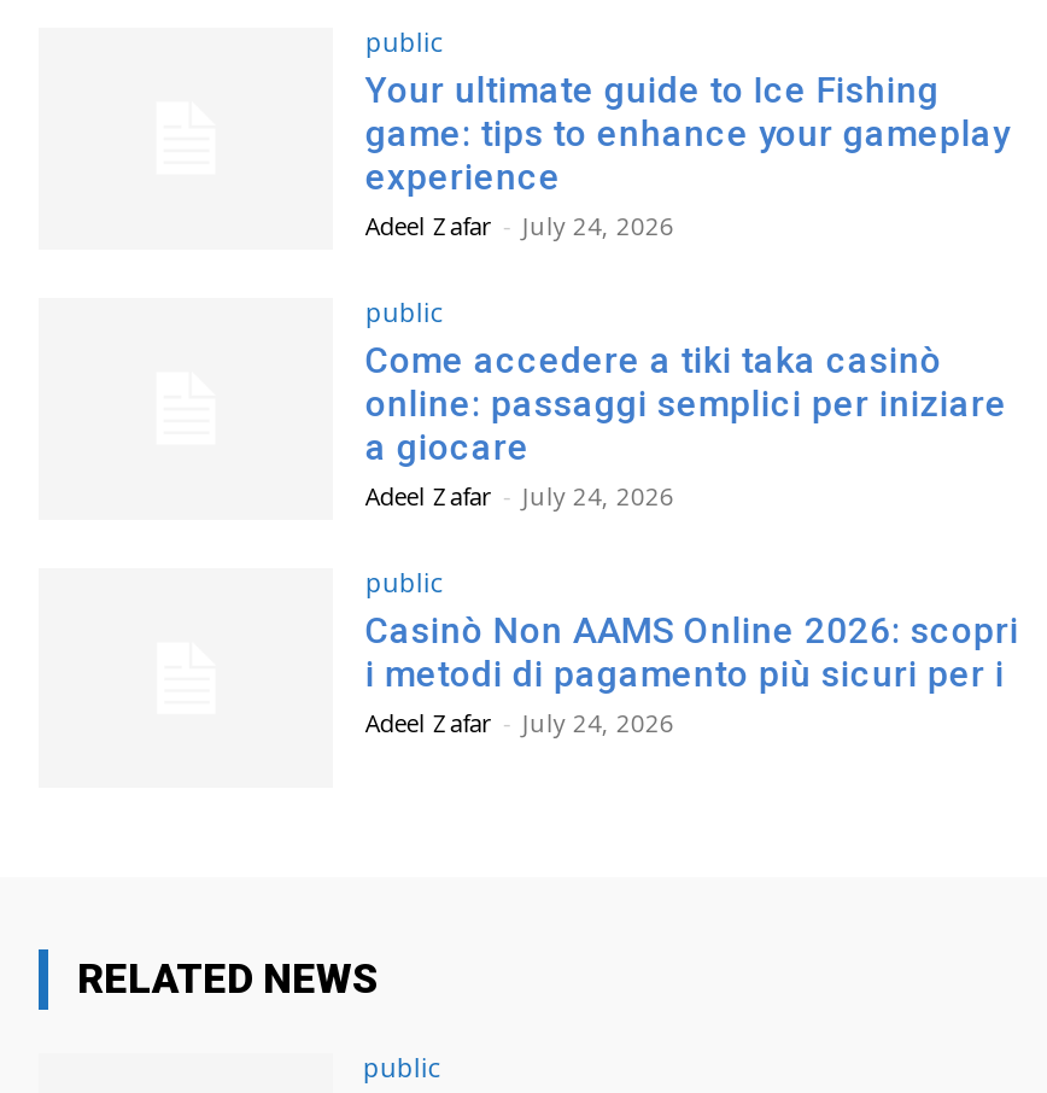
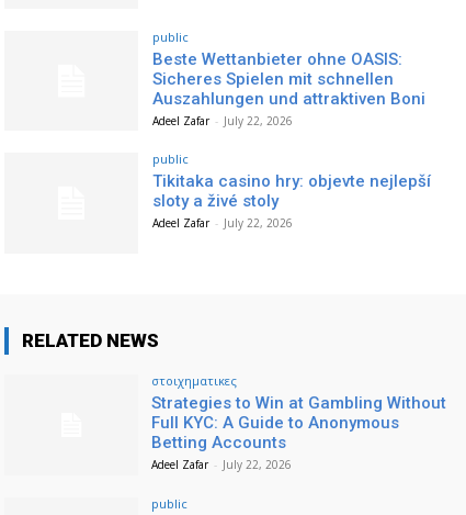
[365,69,1009,243] Your ultimate guide to Ice Fishing | game: tips to enhance your gameplay | experience | Adeel Zafar - July 24, 2026 -> [153,49,426,128] Beste Wettanbieter ohne OASIS: | Sicheres Spielen mit schnellen | Auszahlungen und attraktiven Boni | Adeel Zafar - July 22, 2026
[365,339,1019,739] Come accedere a tiki taka casinò | online: passaggi semplici per iniziare | a giocare | Adeel Zafar - July 24, 2026 | public | Casinò Non AAMS Online 2026: scopri | i metodi di pagamento più sicuri per i | Adeel Zafar - July 24, 2026 -> [153,172,431,231] Tikitaka casino hry: objevte nejlepší | sloty a živé stoly | Adeel Zafar - July 22, 2026
moved [77,955,379,1004] -> [22,330,159,352]: RELATED NEWS
none -> [152,372,447,472] στοιχηματικες | Strategies to Win at Gambling Without | Full KYC: A Guide to Anonymous | Betting Accounts | Adeel Zafar - July 22, 2026

